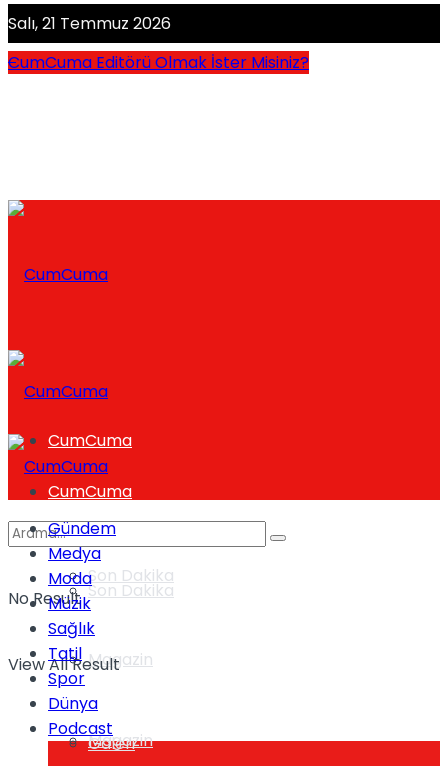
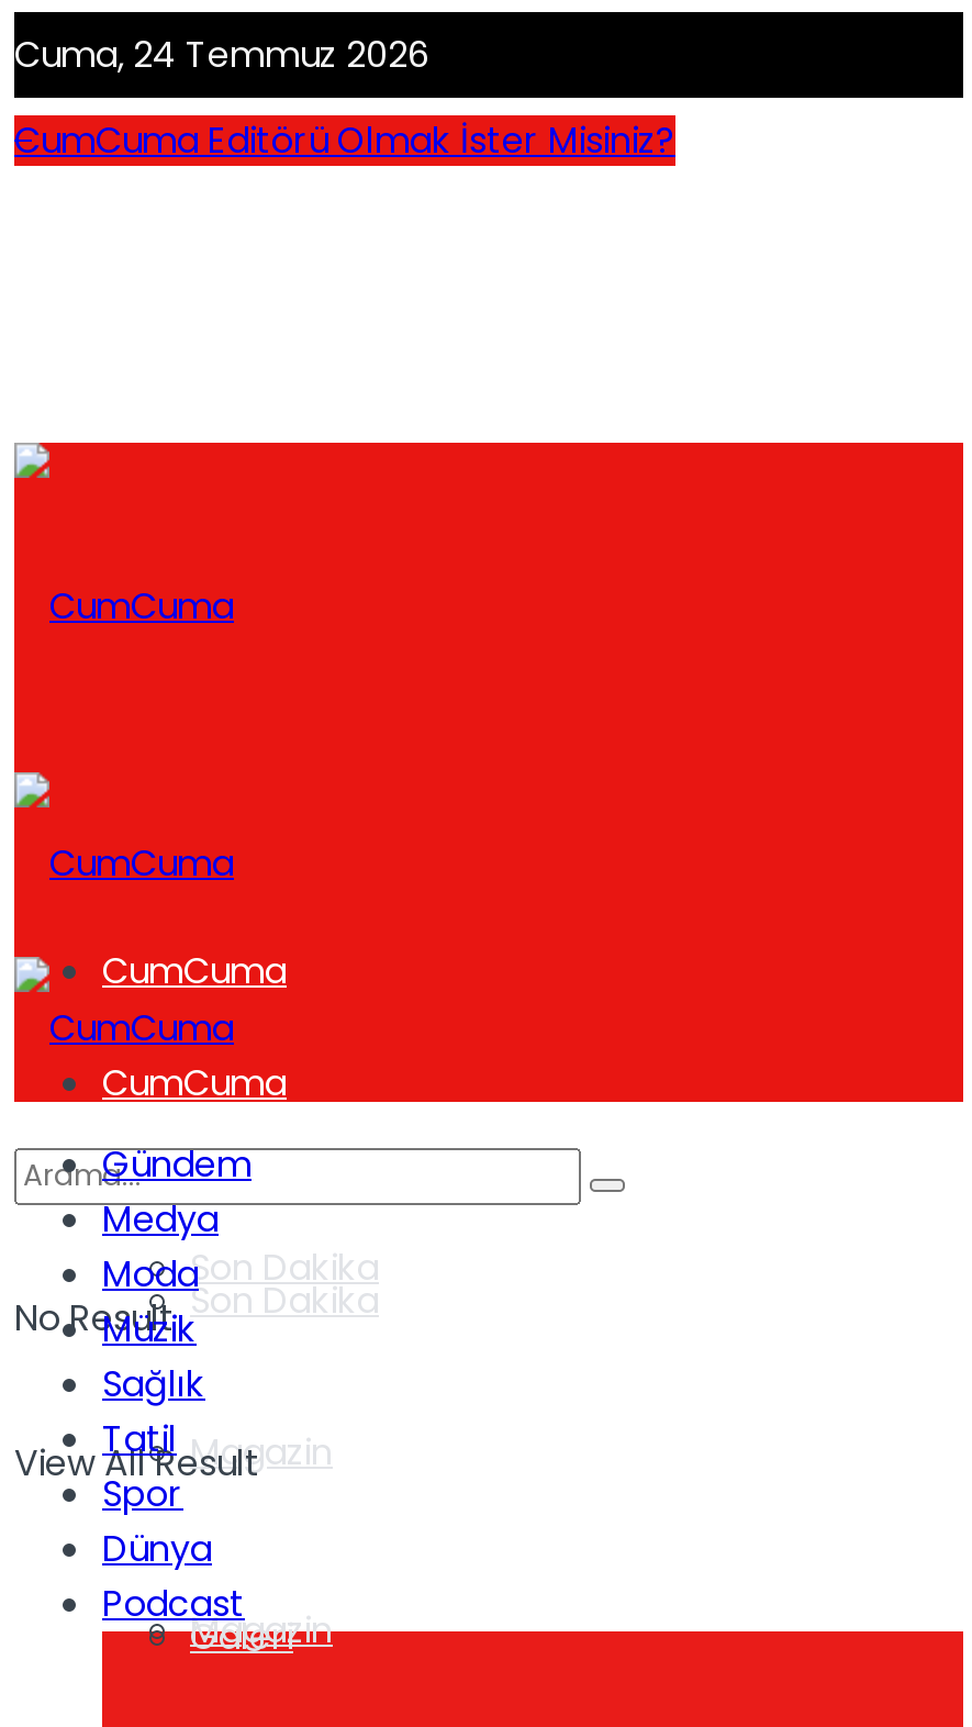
[8,12,171,35] Salı, 21 Temmuz 2026 -> [14,30,429,80] Cuma, 24 Temmuz 2026

